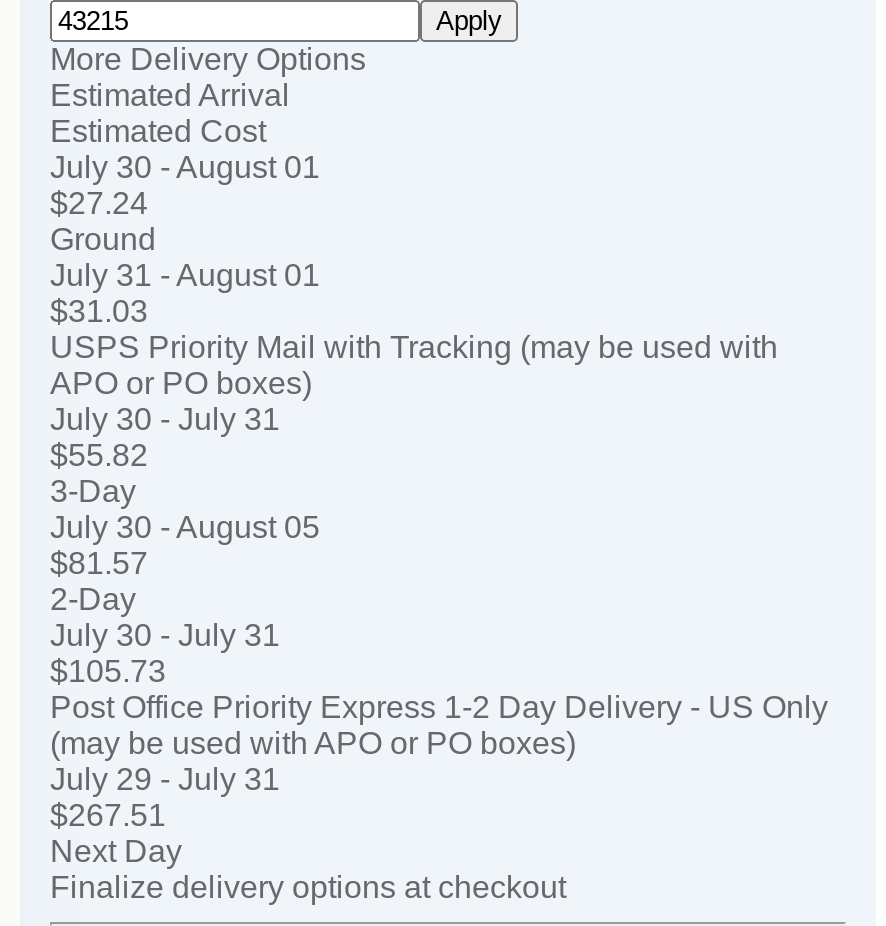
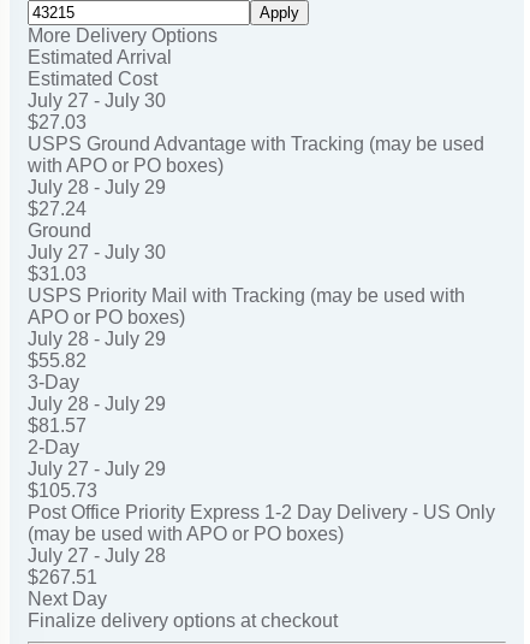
[50,149,320,183] July 30 - August 01 -> [28,90,484,197] July 27 - July 30 | $27.03 | USPS Ground Advantage with Tracking (may be used | with APO or PO boxes) | July 28 - July 29
[50,257,320,291] July 31 - August 01 -> [28,242,166,262] July 27 - July 30
[50,401,280,435] July 30 - July 31 -> [28,328,166,349] July 28 - July 29
[50,509,320,543] July 30 - August 05 -> [28,393,166,414] July 28 - July 29
[50,617,280,651] July 30 - July 31 -> [28,458,166,479] July 27 - July 29
[50,761,280,795] July 29 - July 31 -> [28,545,166,565] July 27 - July 28

